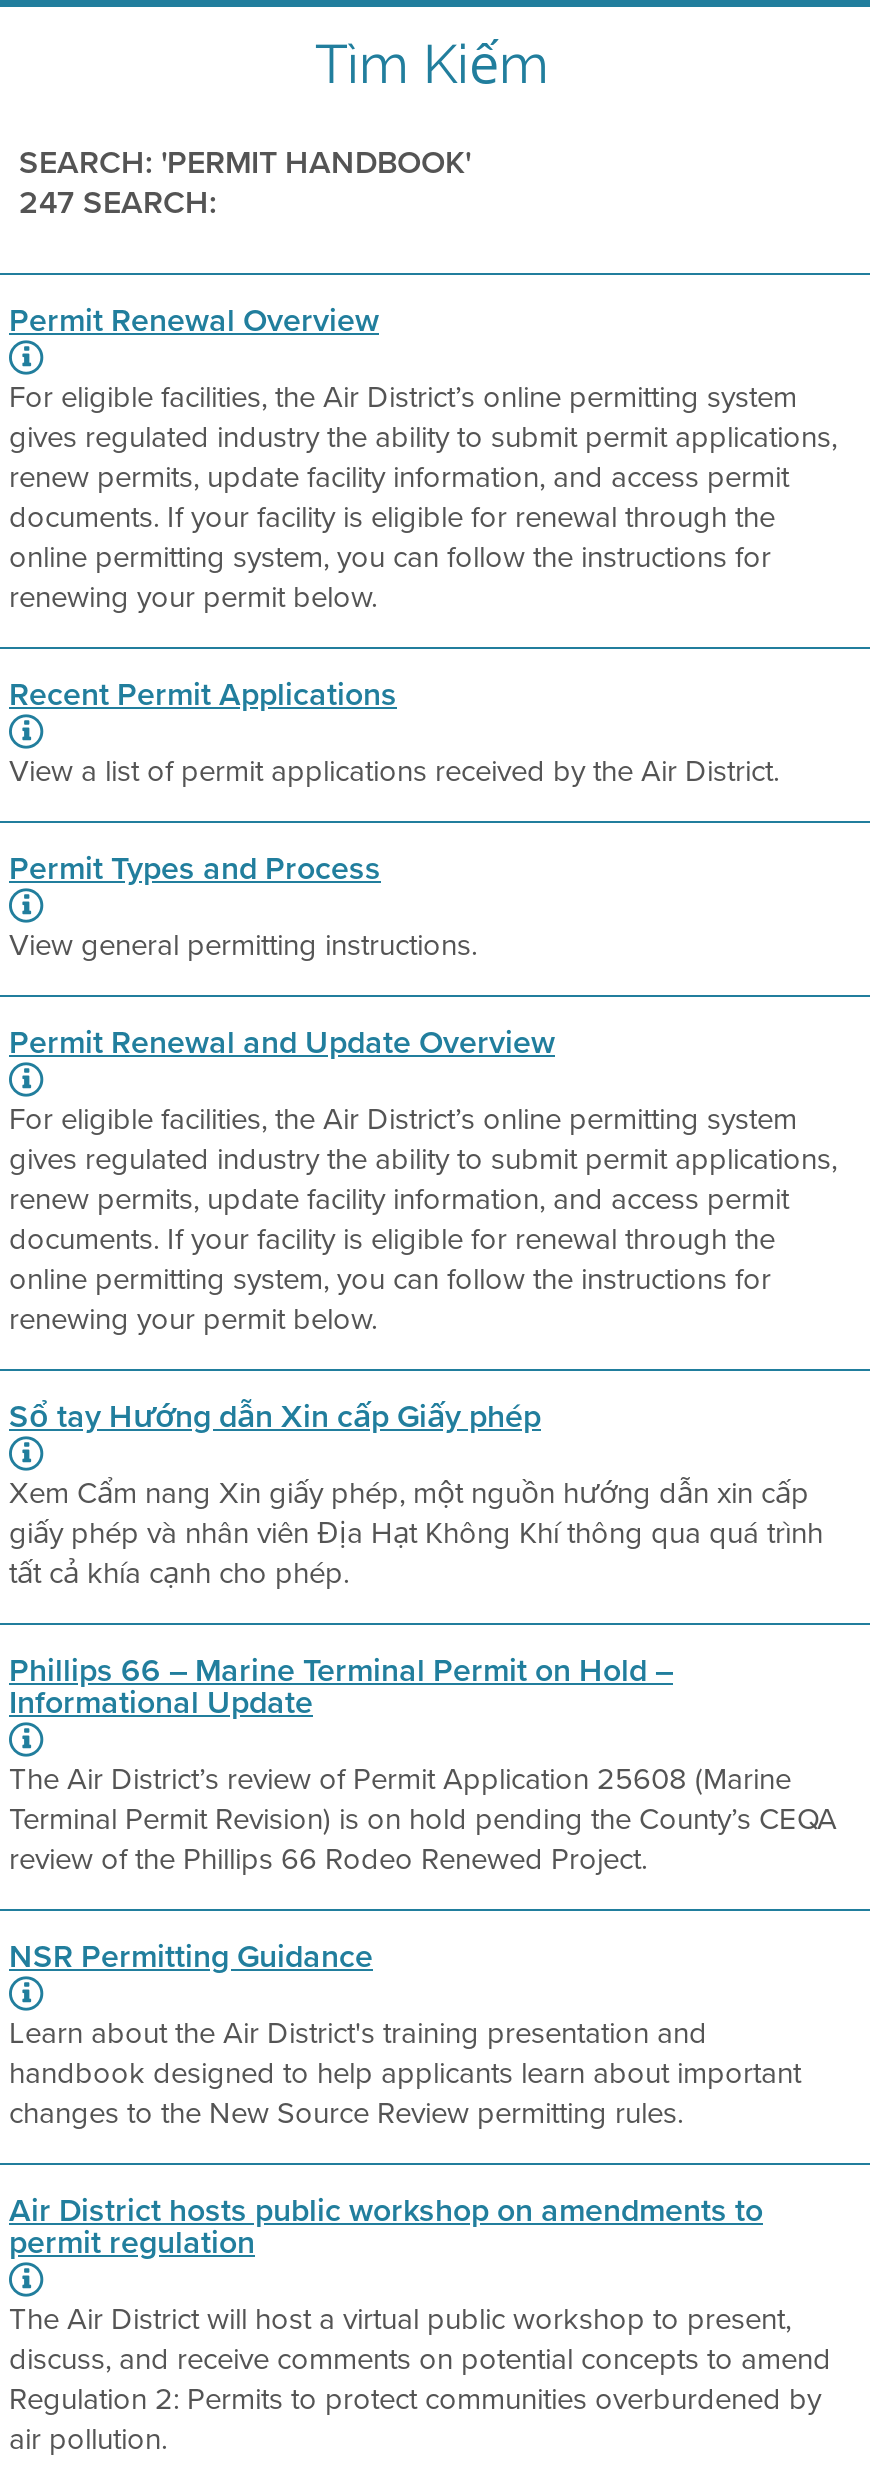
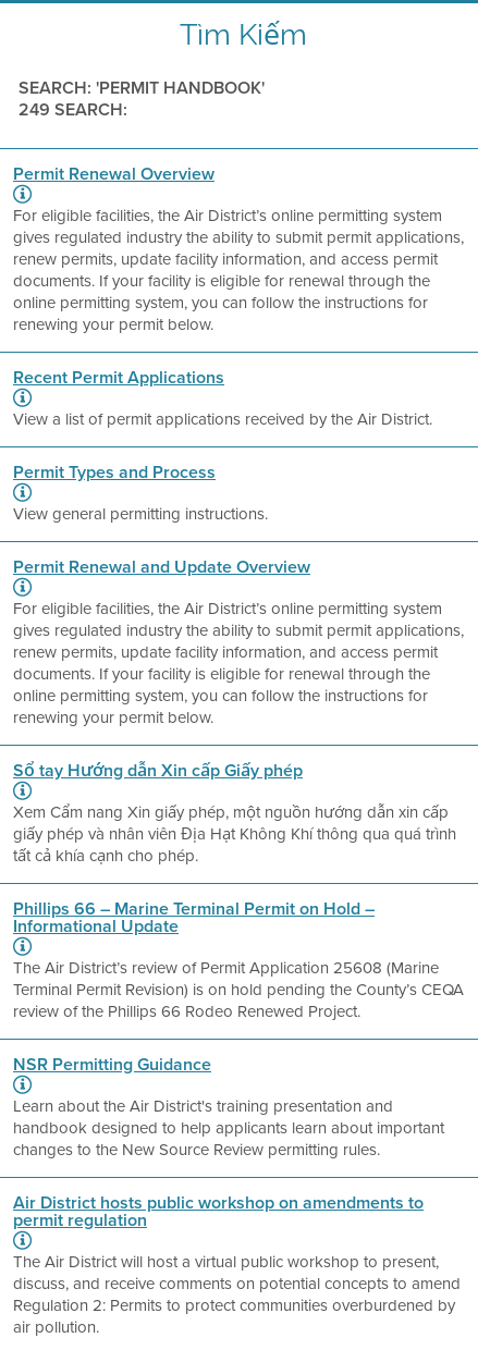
[19,179,217,225] 247 SEARCH: -> [19,97,127,122] 249 SEARCH:

